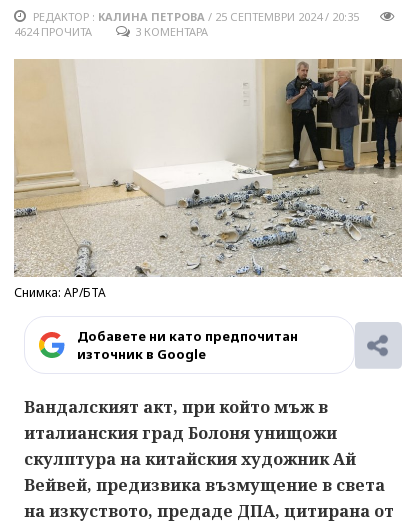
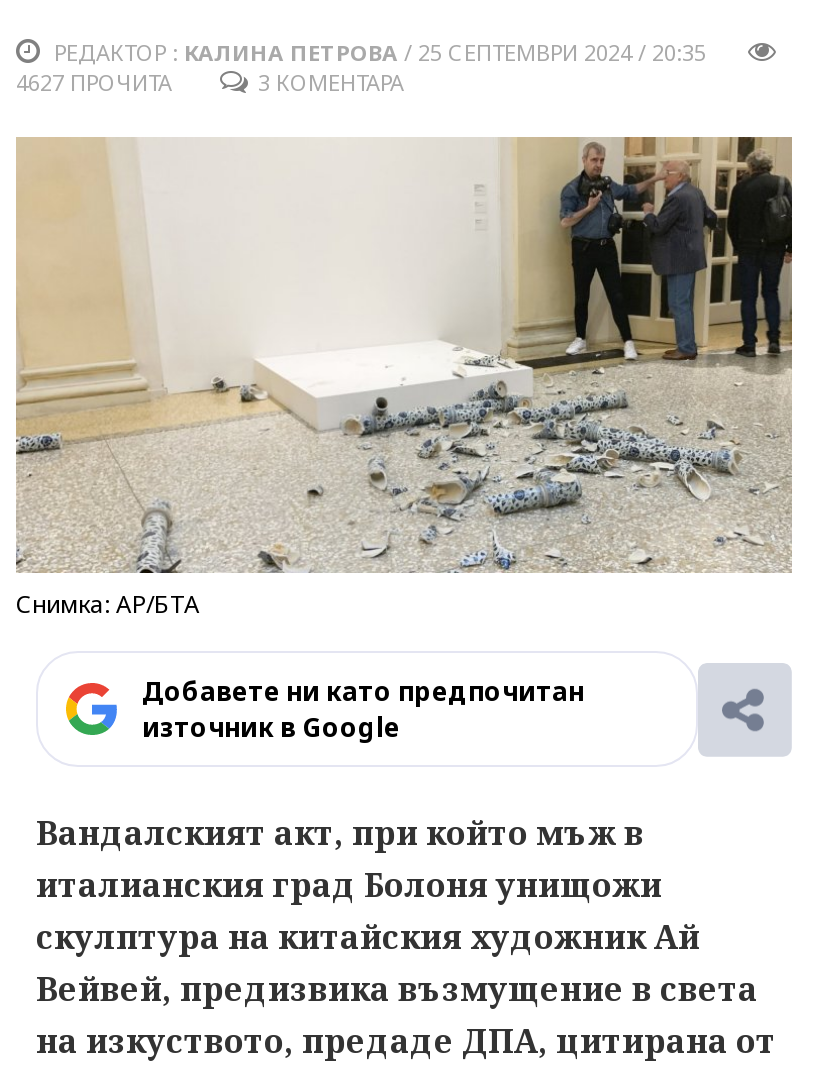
[14,24,208,39] 4624 ПРОЧИТА 3 КОМЕНТАРА -> [16,67,404,97] 4627 ПРОЧИТА 3 КОМЕНТАРА

